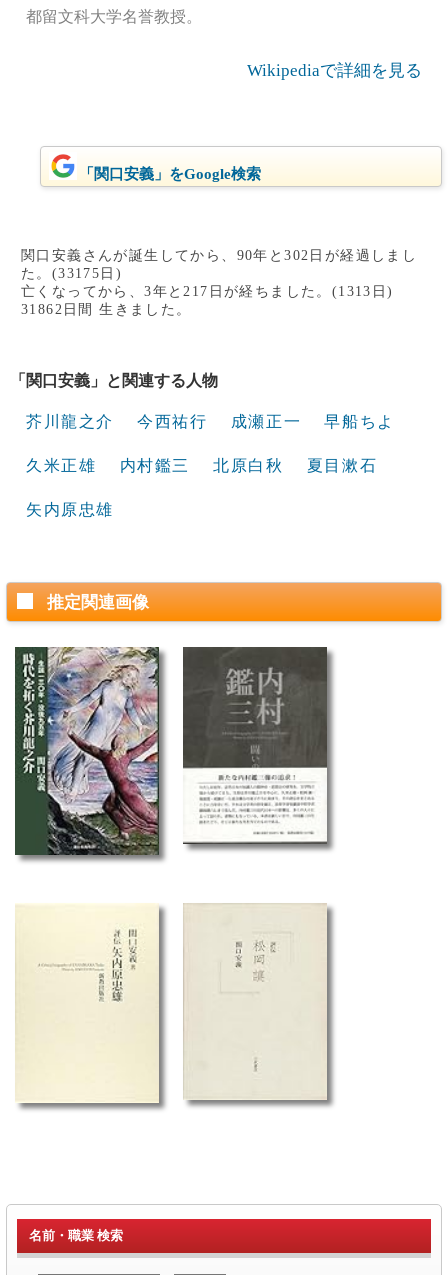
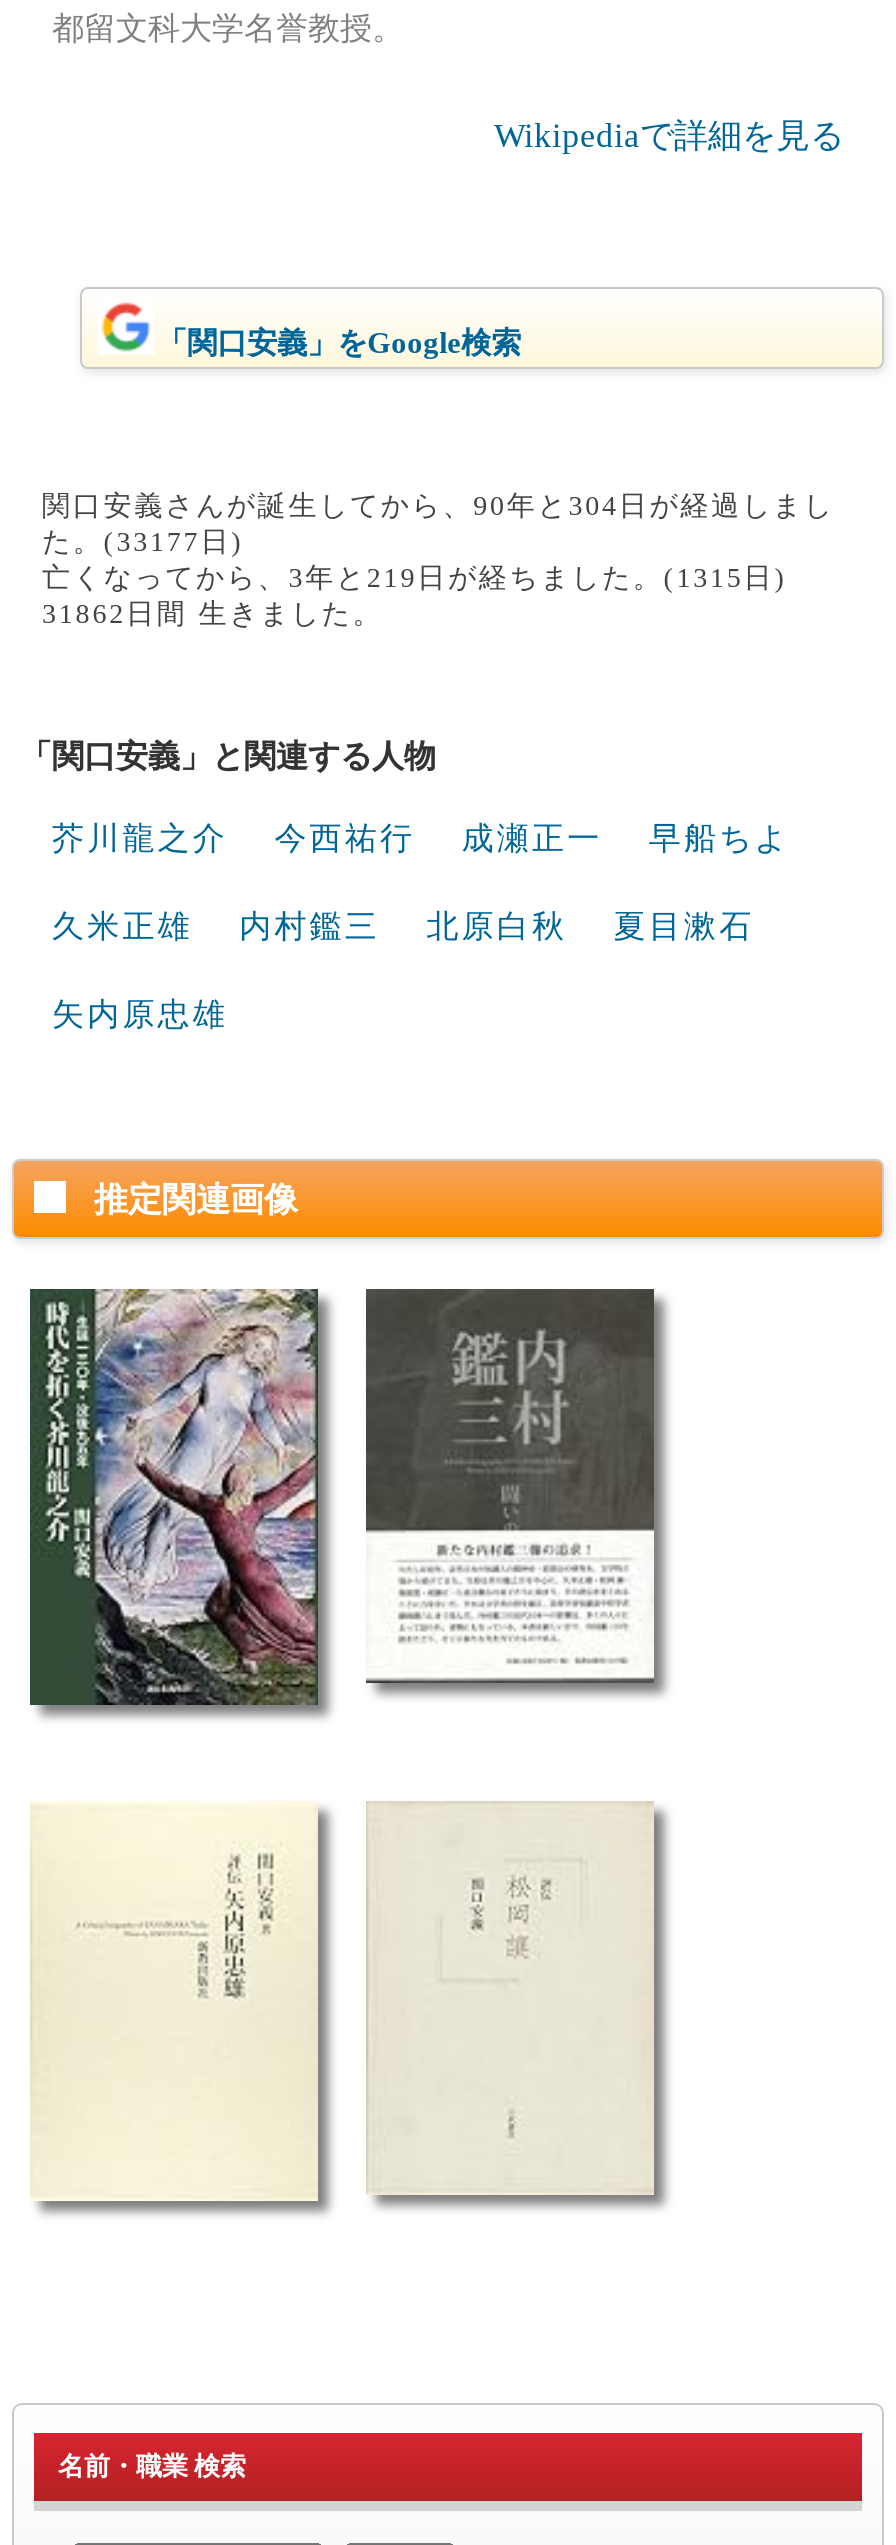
[21,248,417,263] 関口安義さんが誕生してから、90年と302日が経過しまし -> [42,491,834,521] 関口安義さんが誕生してから、90年と304日が経過しまし
[21,266,122,281] た。(33175日) -> [42,527,244,557] た。(33177日)
[21,284,394,299] 亡くなってから、3年と217日が経ちました。(1313日) -> [42,563,787,593] 亡くなってから、3年と219日が経ちました。(1315日)

